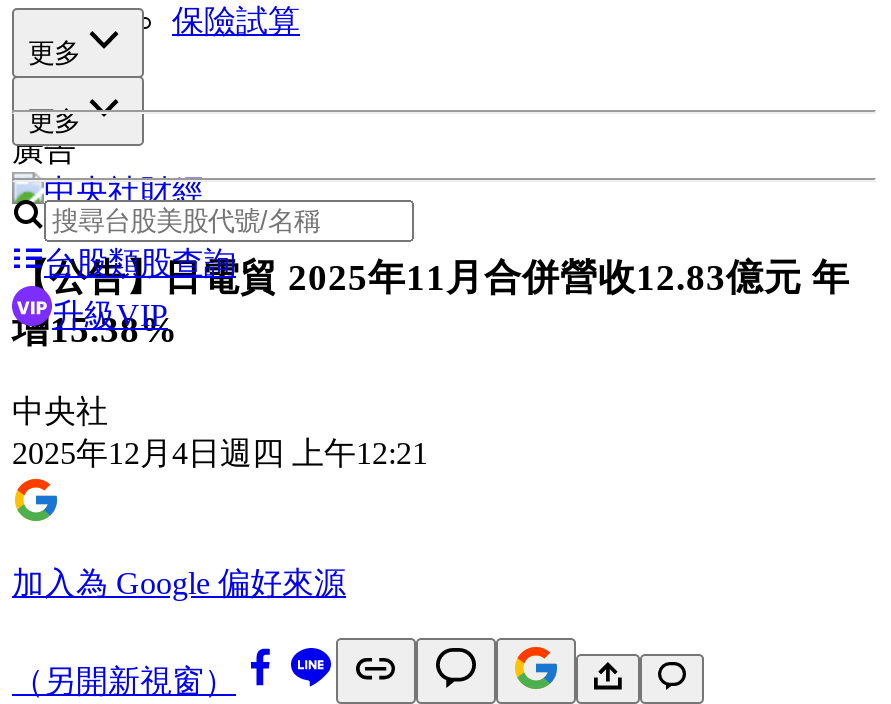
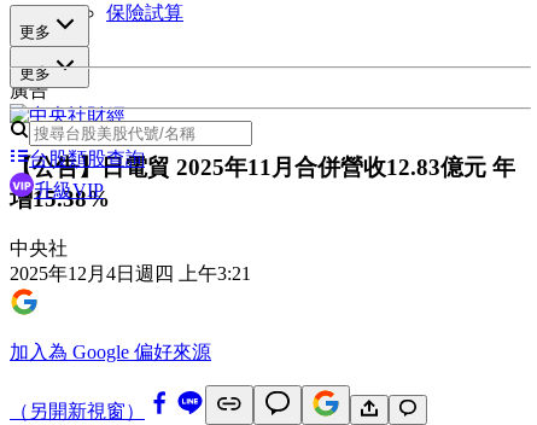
[12,437,428,471] 2025年12月4日週四 上午12:21 -> [10,264,251,284] 2025年12月4日週四 上午3:21

